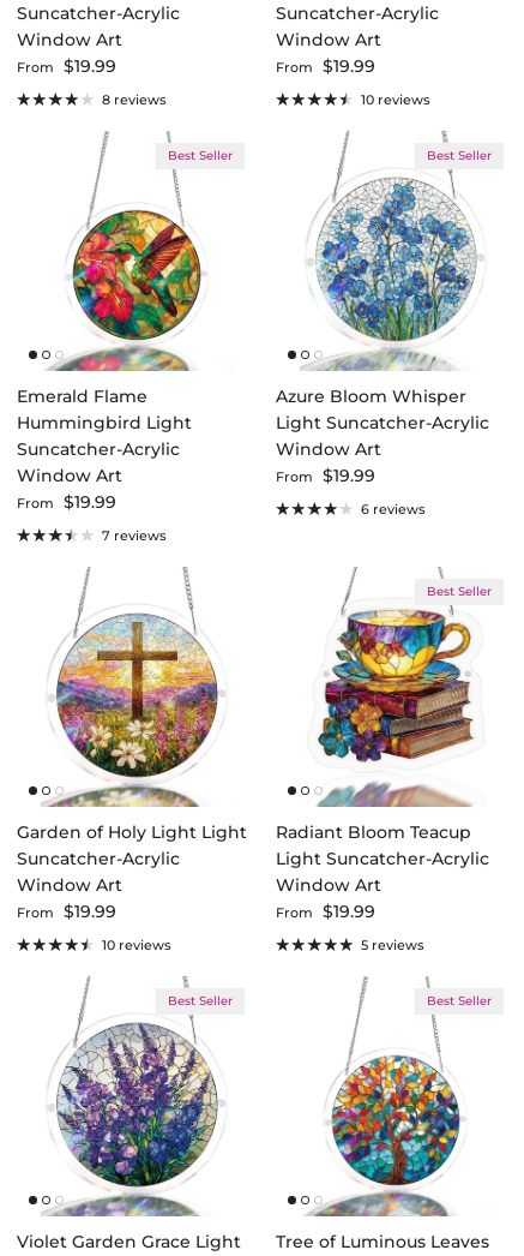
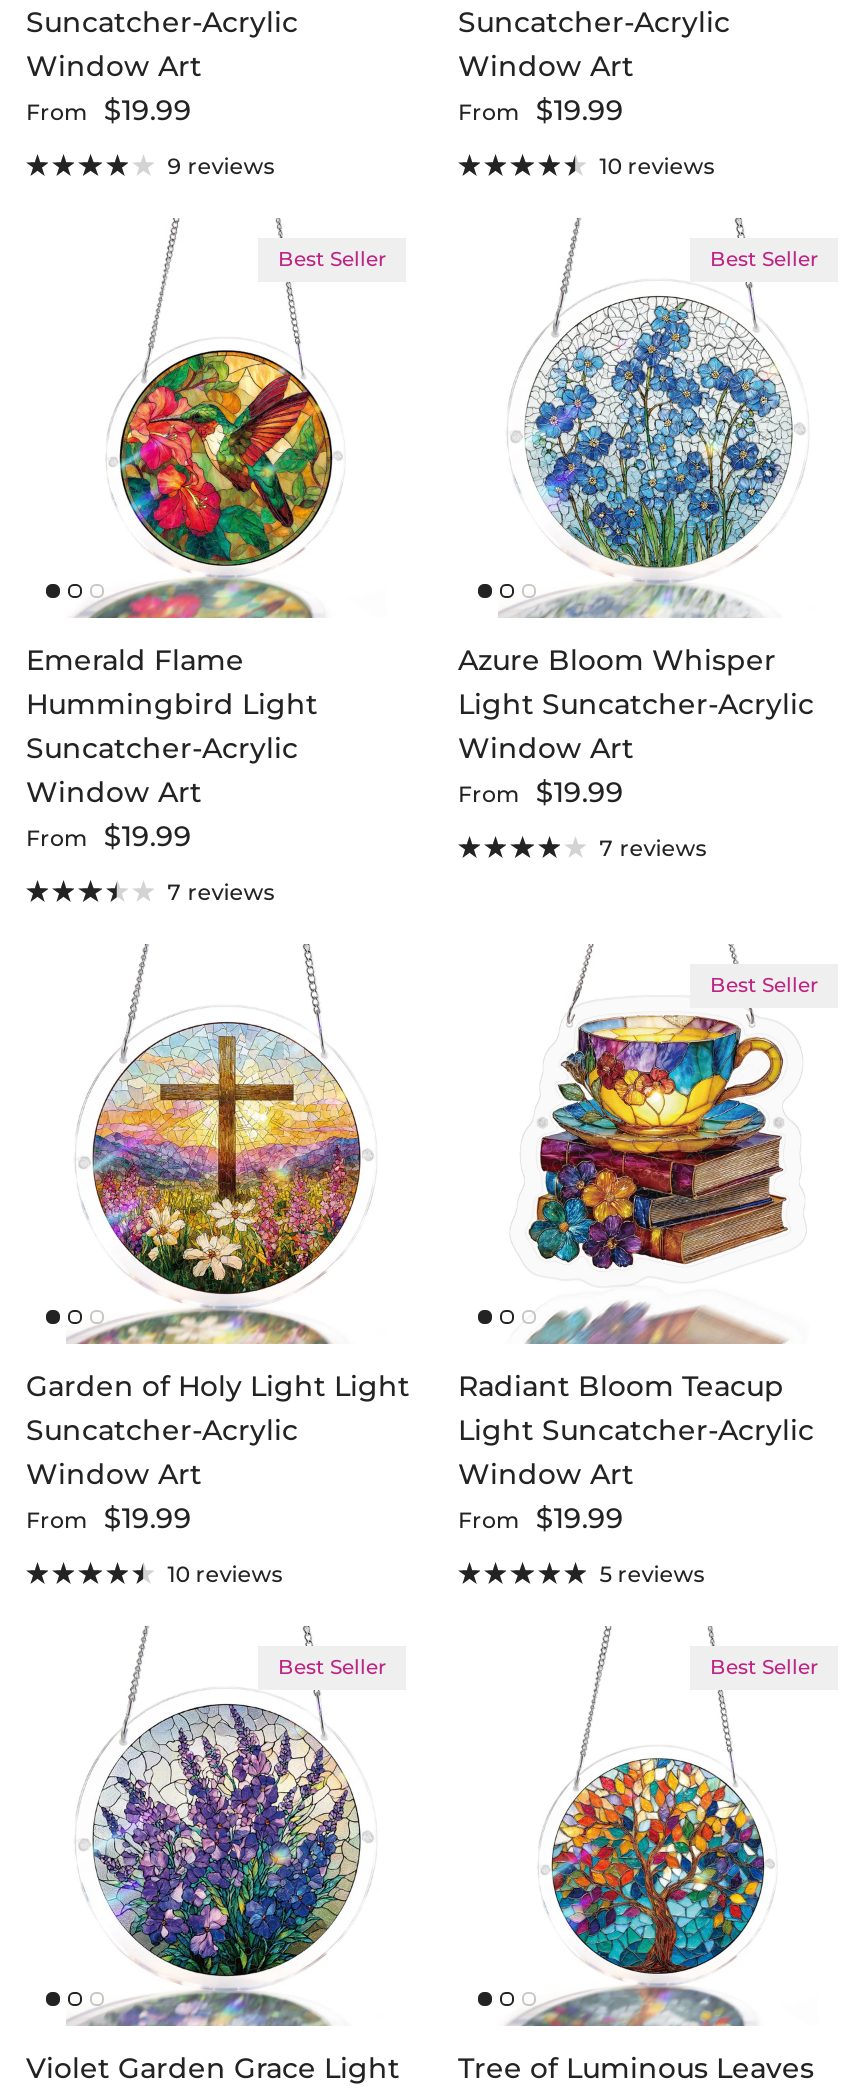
[102,92,166,109] 8 reviews -> [167,153,275,181] 9 reviews
[361,501,425,518] 6 reviews -> [599,835,707,863] 7 reviews

